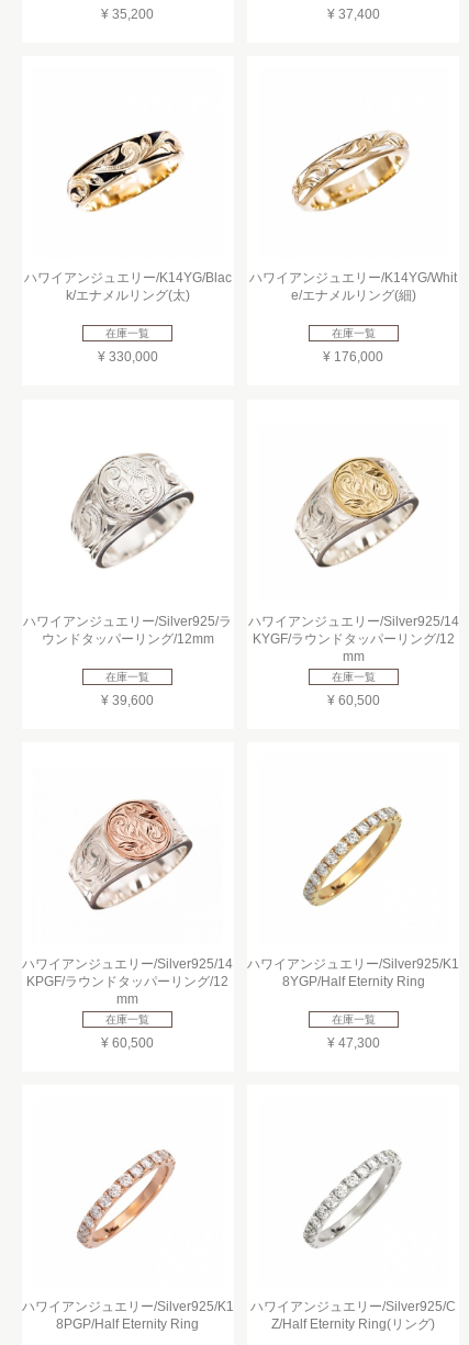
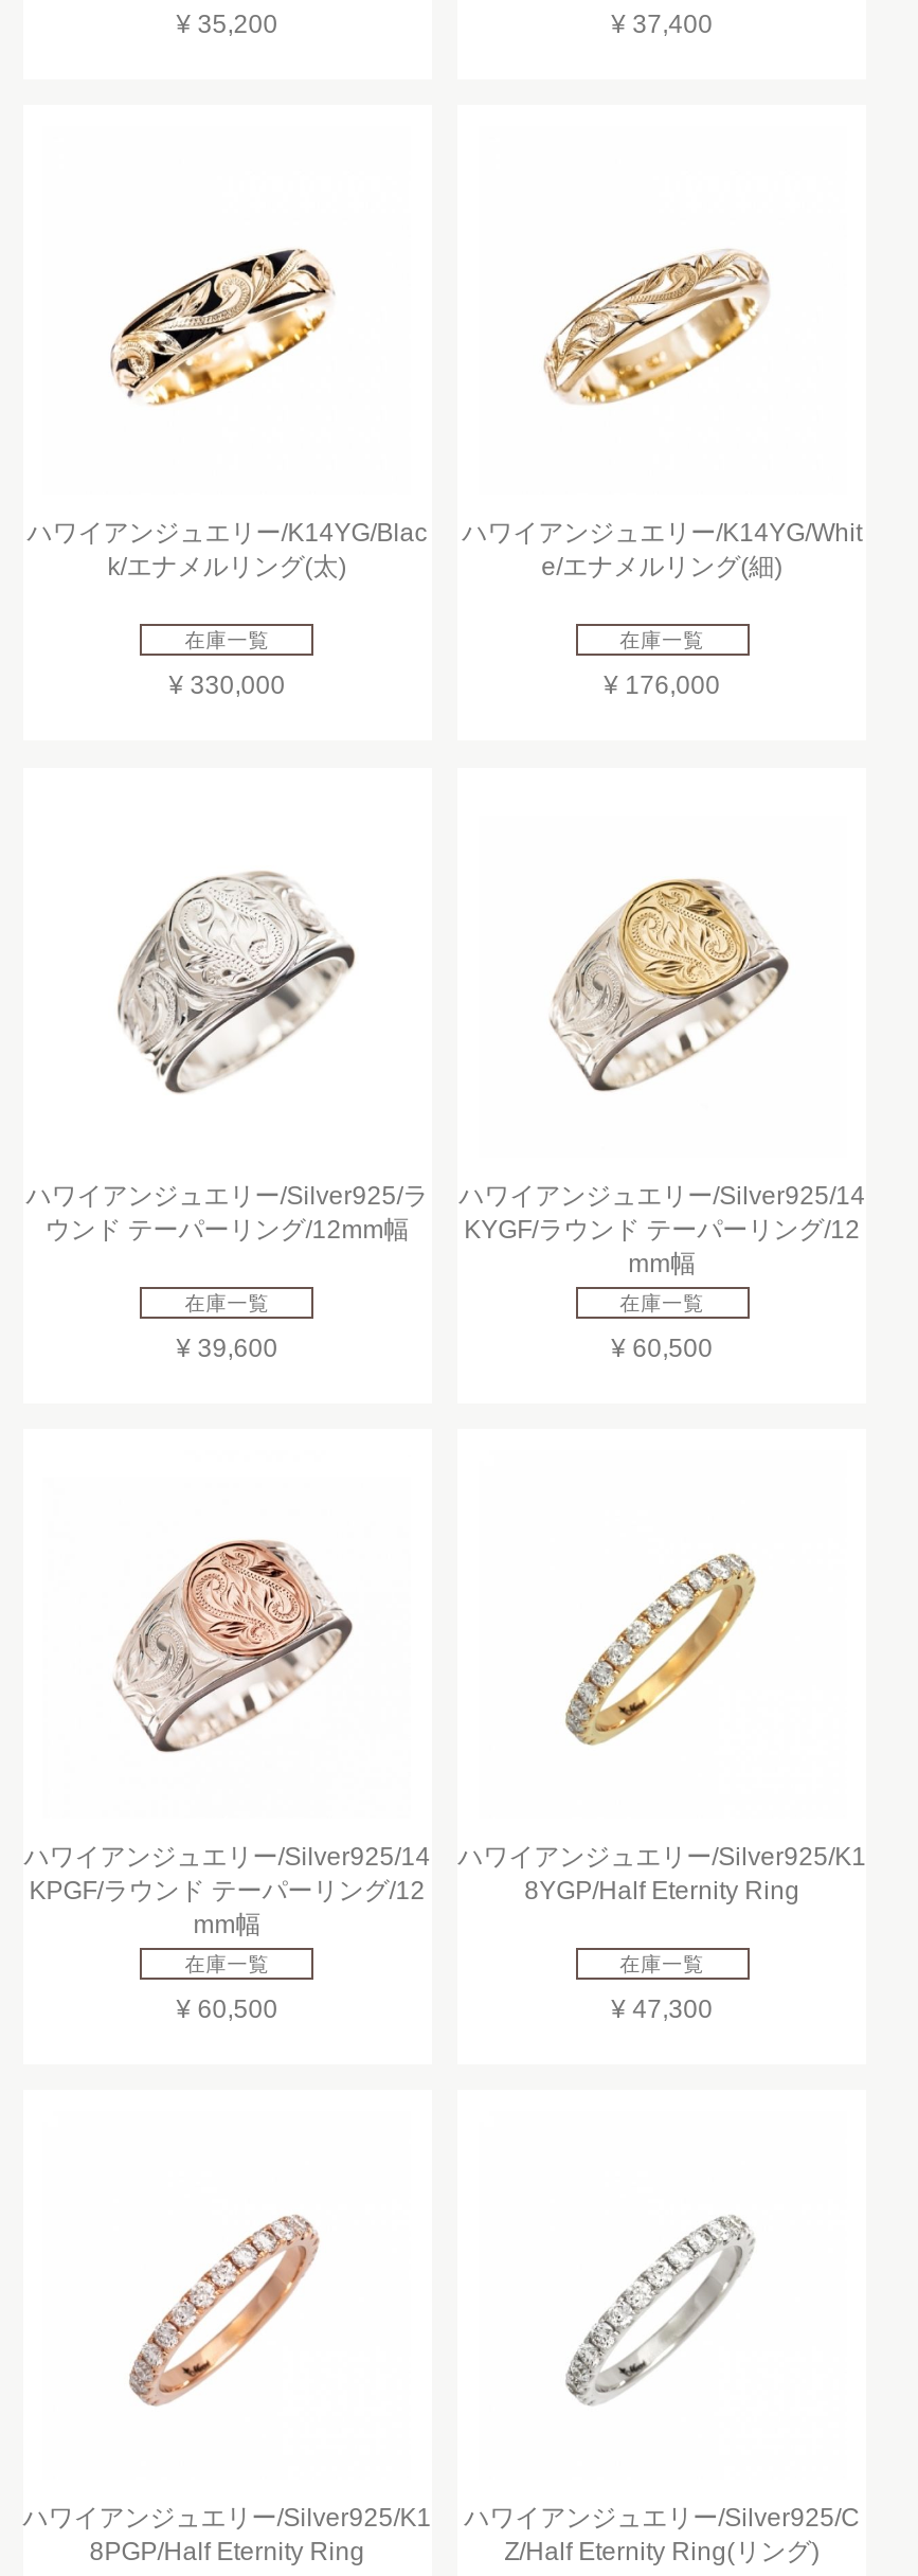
[42,631,214,646] ウンドタッパーリング/12mm -> [45,1214,409,1244] ウンド テーパーリング/12mm幅
[252,631,454,664] KYGF/ラウンドタッパーリング/12 | mm -> [464,1214,860,1278] KYGF/ラウンド テーパーリング/12 | mm幅
[27,974,229,1007] KPGF/ラウンドタッパーリング/12 | mm -> [29,1876,425,1939] KPGF/ラウンド テーパーリング/12 | mm幅

